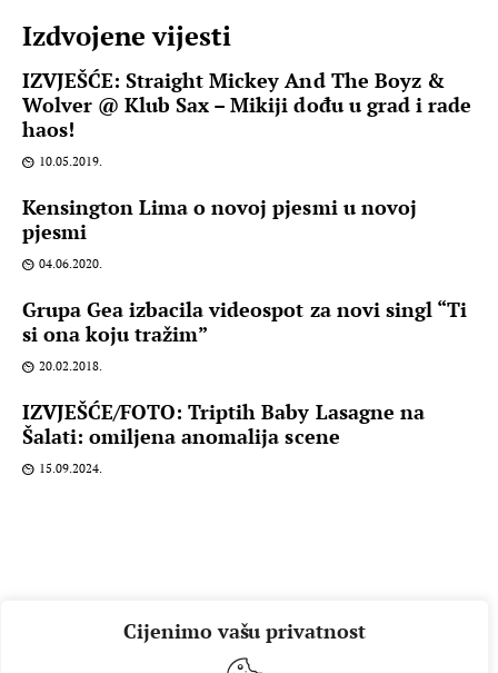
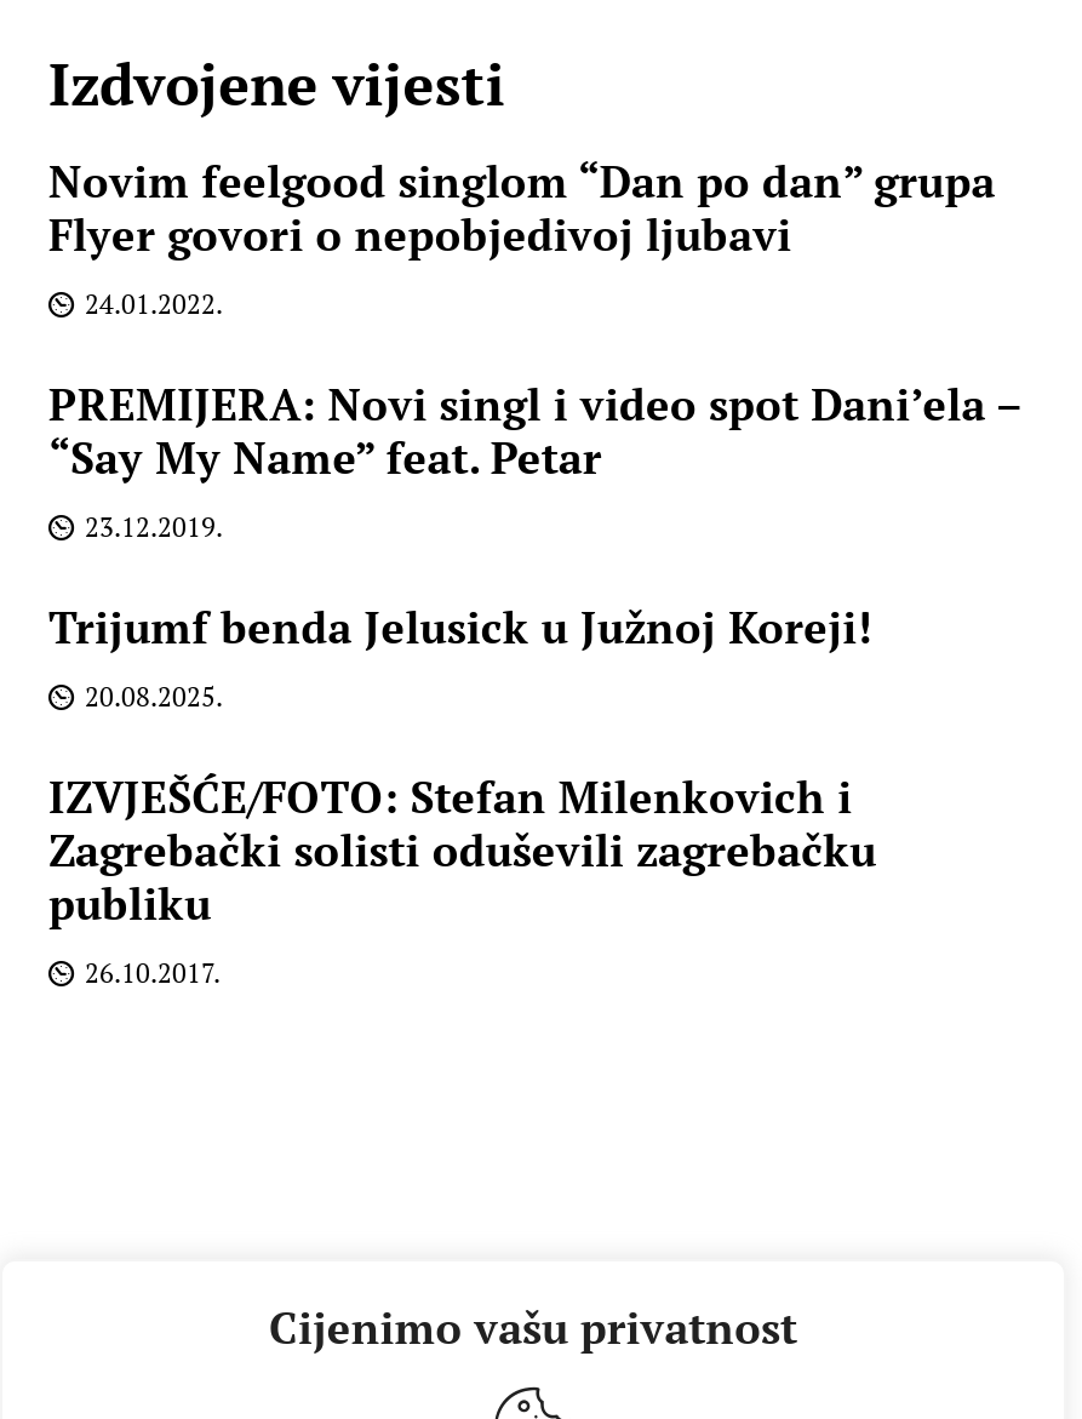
[22,67,471,170] IZVJEŠĆE: Straight Mickey And The Boyz & | Wolver @ Klub Sax – Mikiji dođu u grad i rade | haos! | 10.05.2019. -> [48,153,995,322] Novim feelgood singlom “Dan po dan” grupa | Flyer govori o nepobjedivoj ljubavi | 24.01.2022.
[22,194,417,272] Kensington Lima o novoj pjesmi u novoj | pjesmi | 04.06.2020. -> [48,376,1020,545] PREMIJERA: Novi singl i video spot Dani’ela – | “Say My Name” feat. Petar | 23.12.2019.
[22,296,467,374] Grupa Gea izbacila videospot za novi singl “Ti | si ona koju tražim” | 20.02.2018. -> [48,599,872,715] Trijumf benda Jelusick u Južnoj Koreji! | 20.08.2025.
[22,399,424,477] IZVJEŠĆE/FOTO: Triptih Baby Lasagne na | Šalati: omiljena anomalija scene | 15.09.2024. -> [48,768,877,991] IZVJEŠĆE/FOTO: Stefan Milenkovich i | Zagrebački solisti oduševili zagrebačku | publiku | 26.10.2017.

